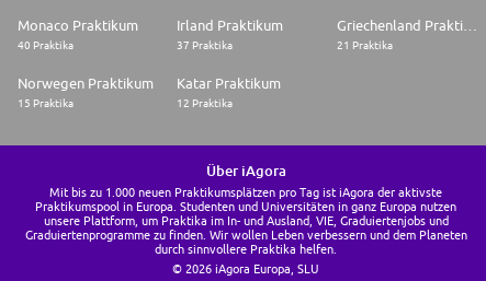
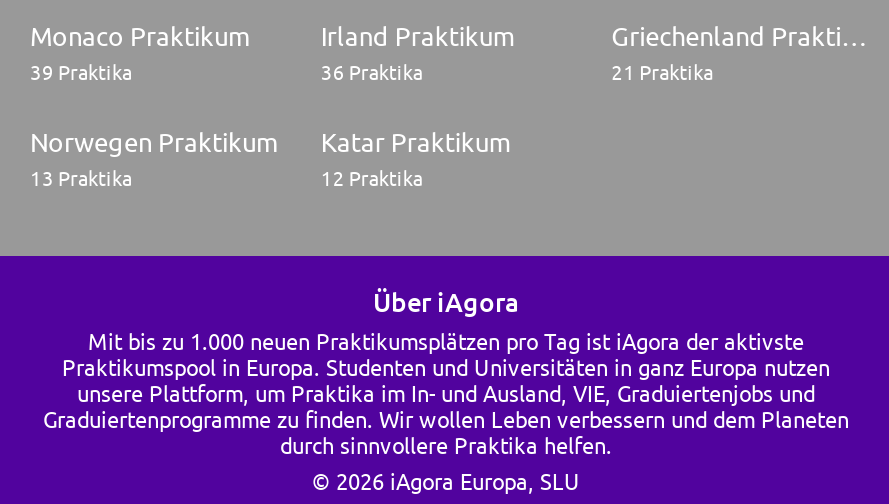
[18,38,74,51] 40 Praktika -> [30,60,132,84] 39 Praktika
[177,38,233,51] 37 Praktika -> [321,60,423,84] 36 Praktika
[18,96,74,109] 15 Praktika -> [30,166,132,190] 13 Praktika

